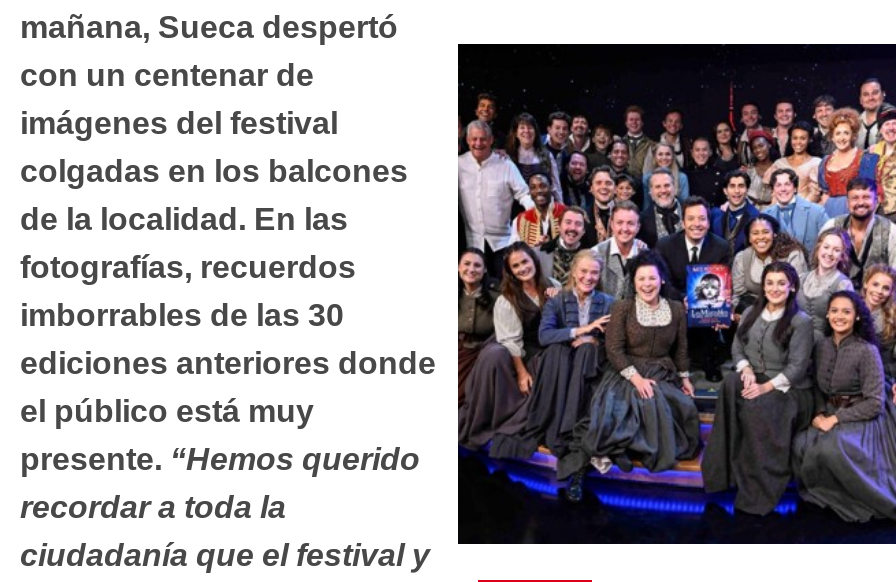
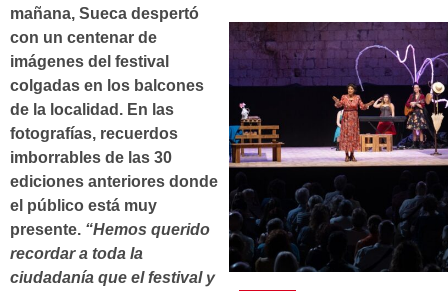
[456,44,890,542] [image] -> [228,22,445,272] [image]

